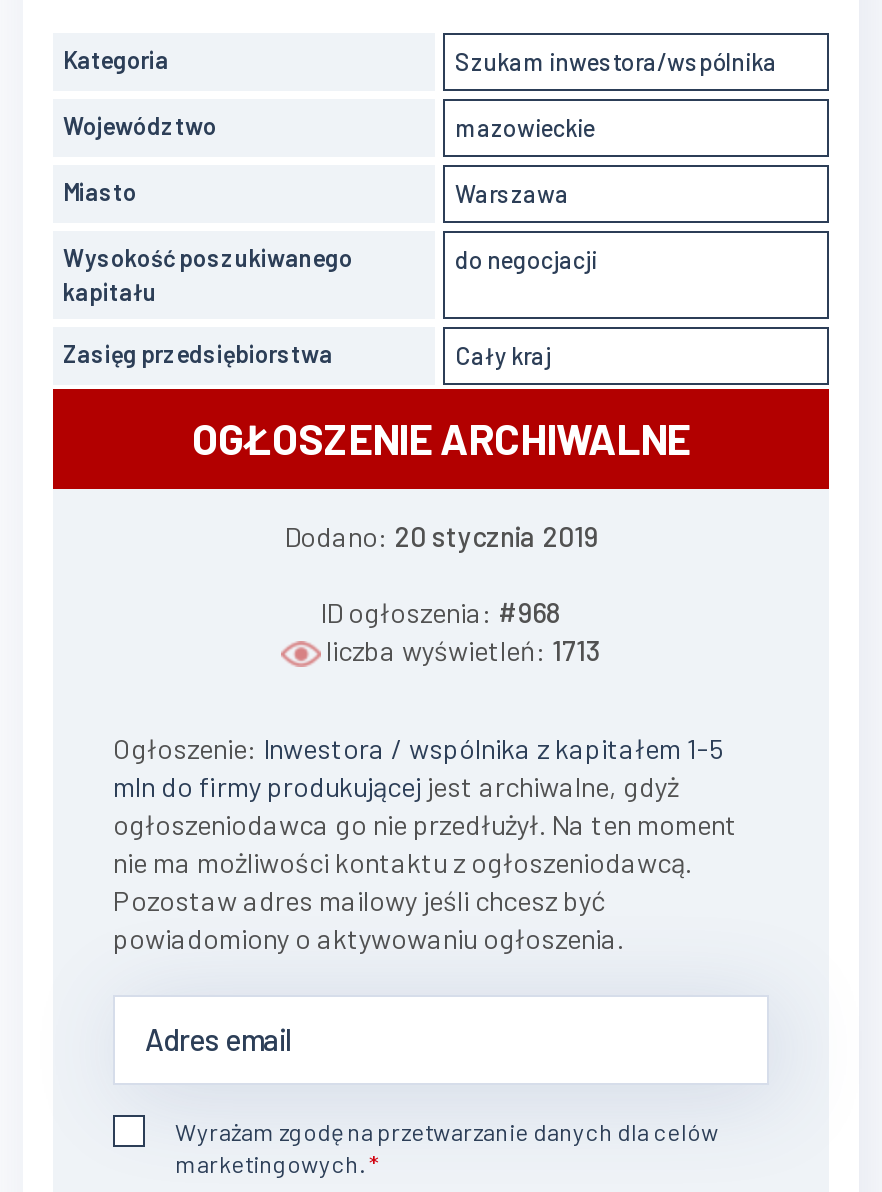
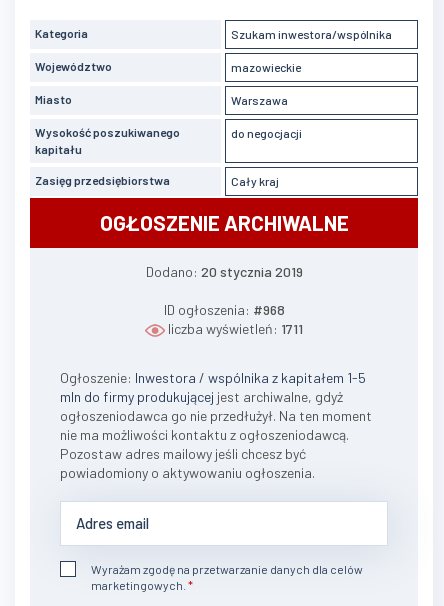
[320,633,602,667] liczba wyświetleń: 1713 -> [165,320,303,337] liczba wyświetleń: 1711

